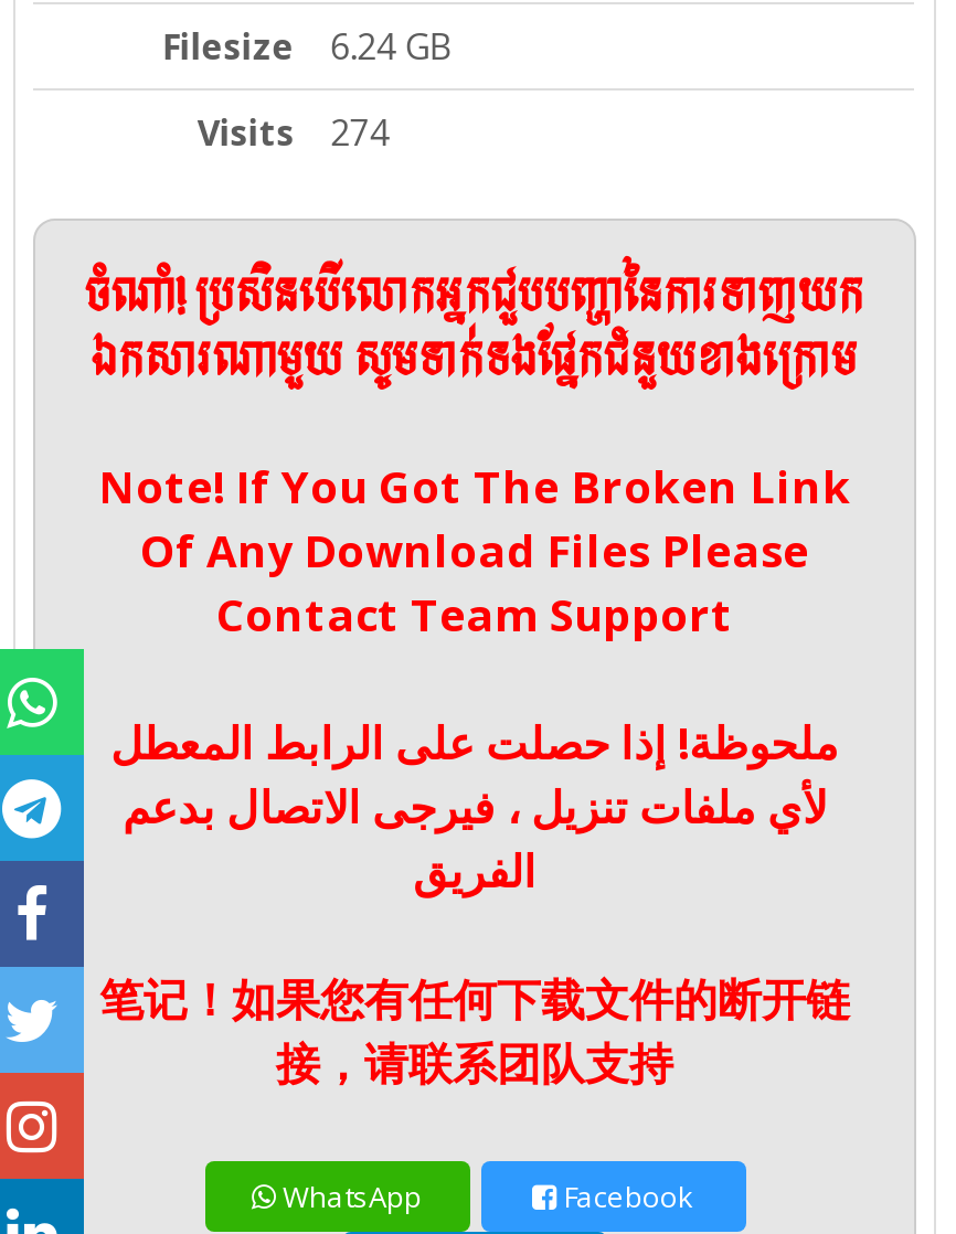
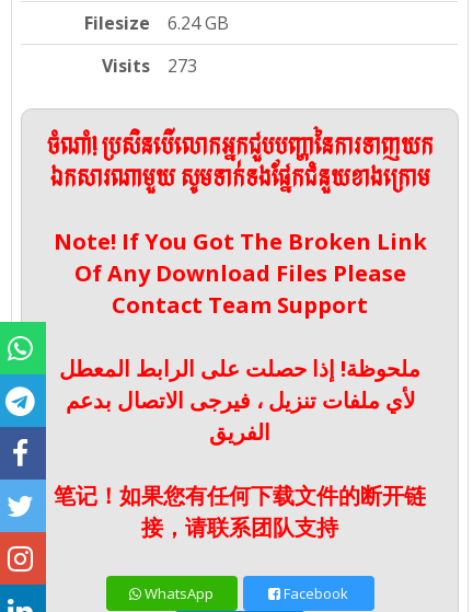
[197,109,389,157] Visits 274 -> [102,54,198,78] Visits 273

